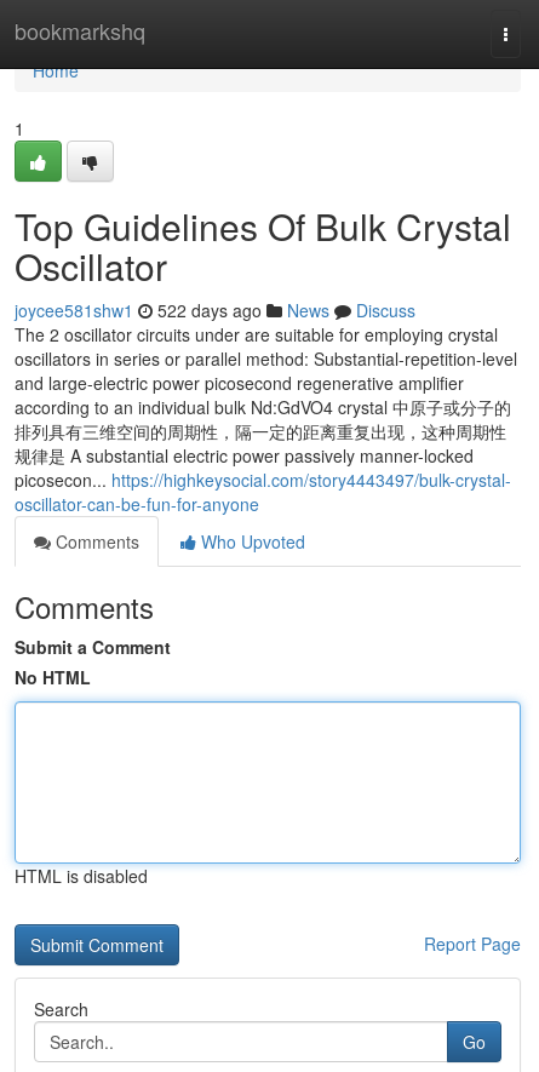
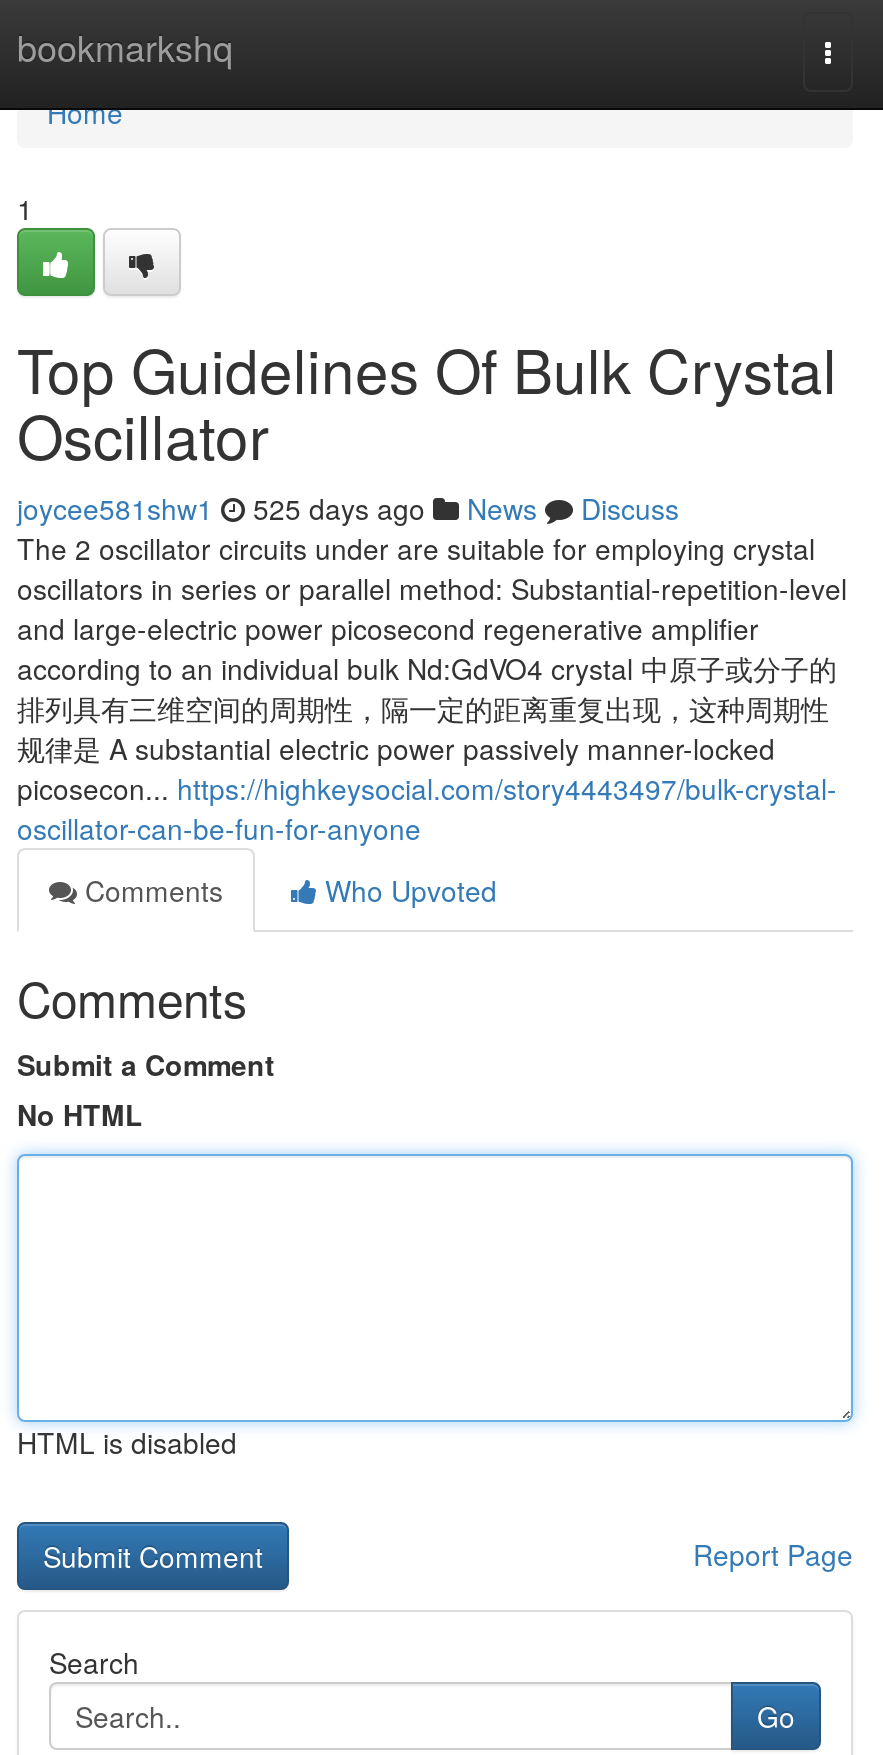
[15,298,415,322] joycee581shw1 522 days ago News Discuss -> [17,488,679,528] joycee581shw1 525 days ago News Discuss

